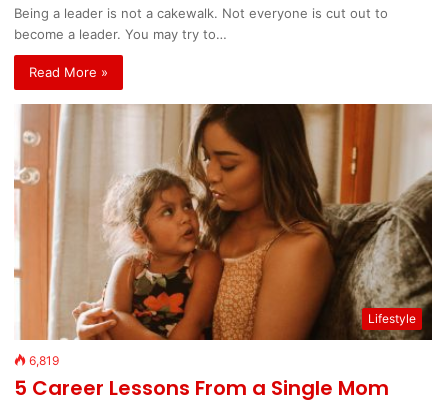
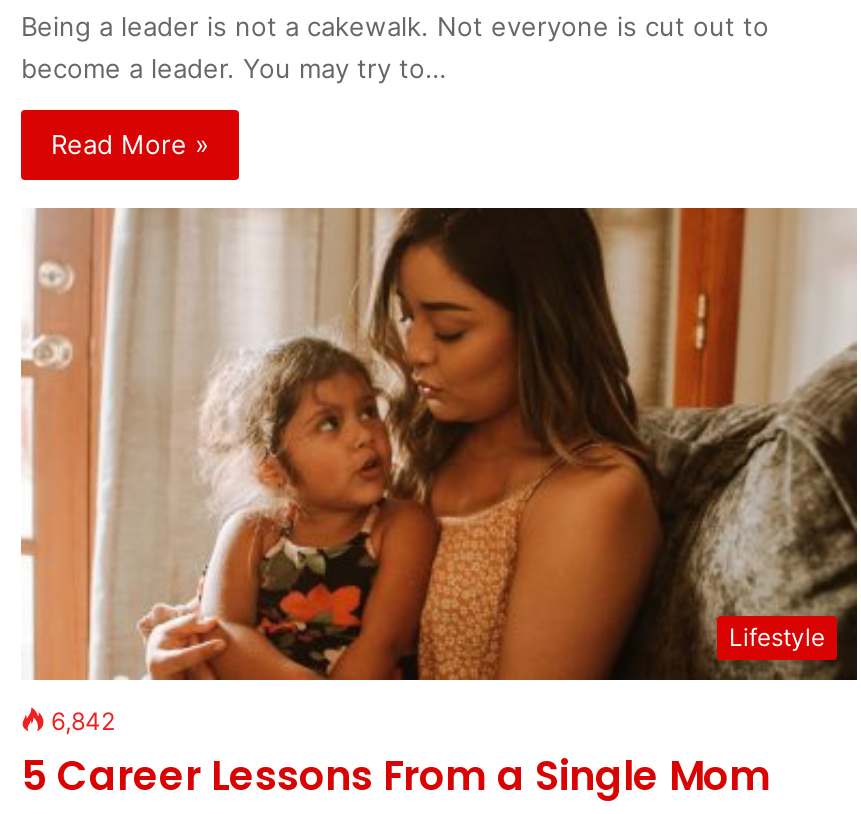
[26,353,59,368] 6,819 -> [45,706,115,736] 6,842

